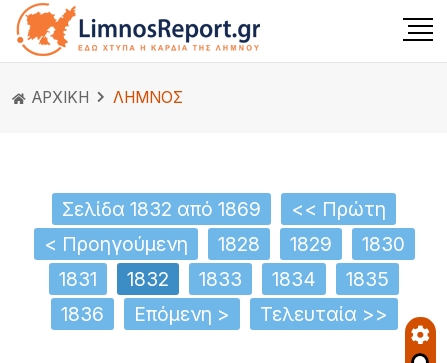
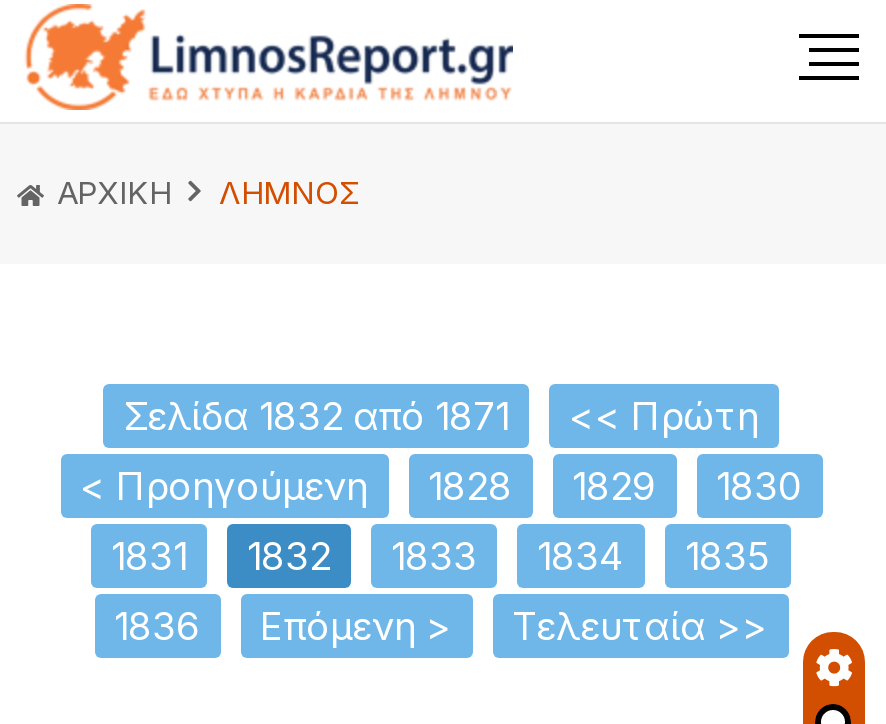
[62,197,386,221] Σελίδα 1832 από 1869 << Πρώτη -> [123,392,759,440] Σελίδα 1832 από 1871 << Πρώτη

